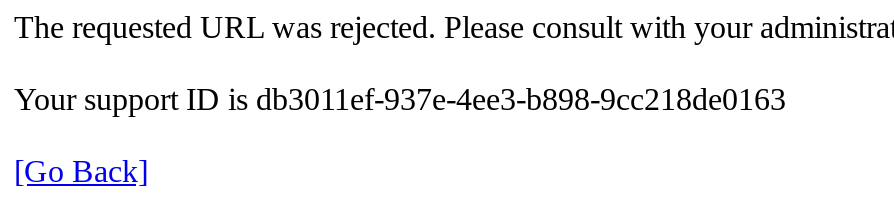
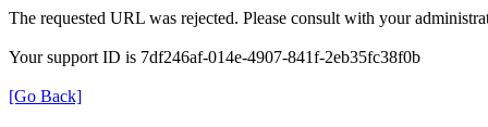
[14,82,786,116] Your support ID is db3011ef-937e-4ee3-b898-9cc218de0163 -> [9,48,420,66] Your support ID is 7df246af-014e-4907-841f-2eb35fc38f0b

